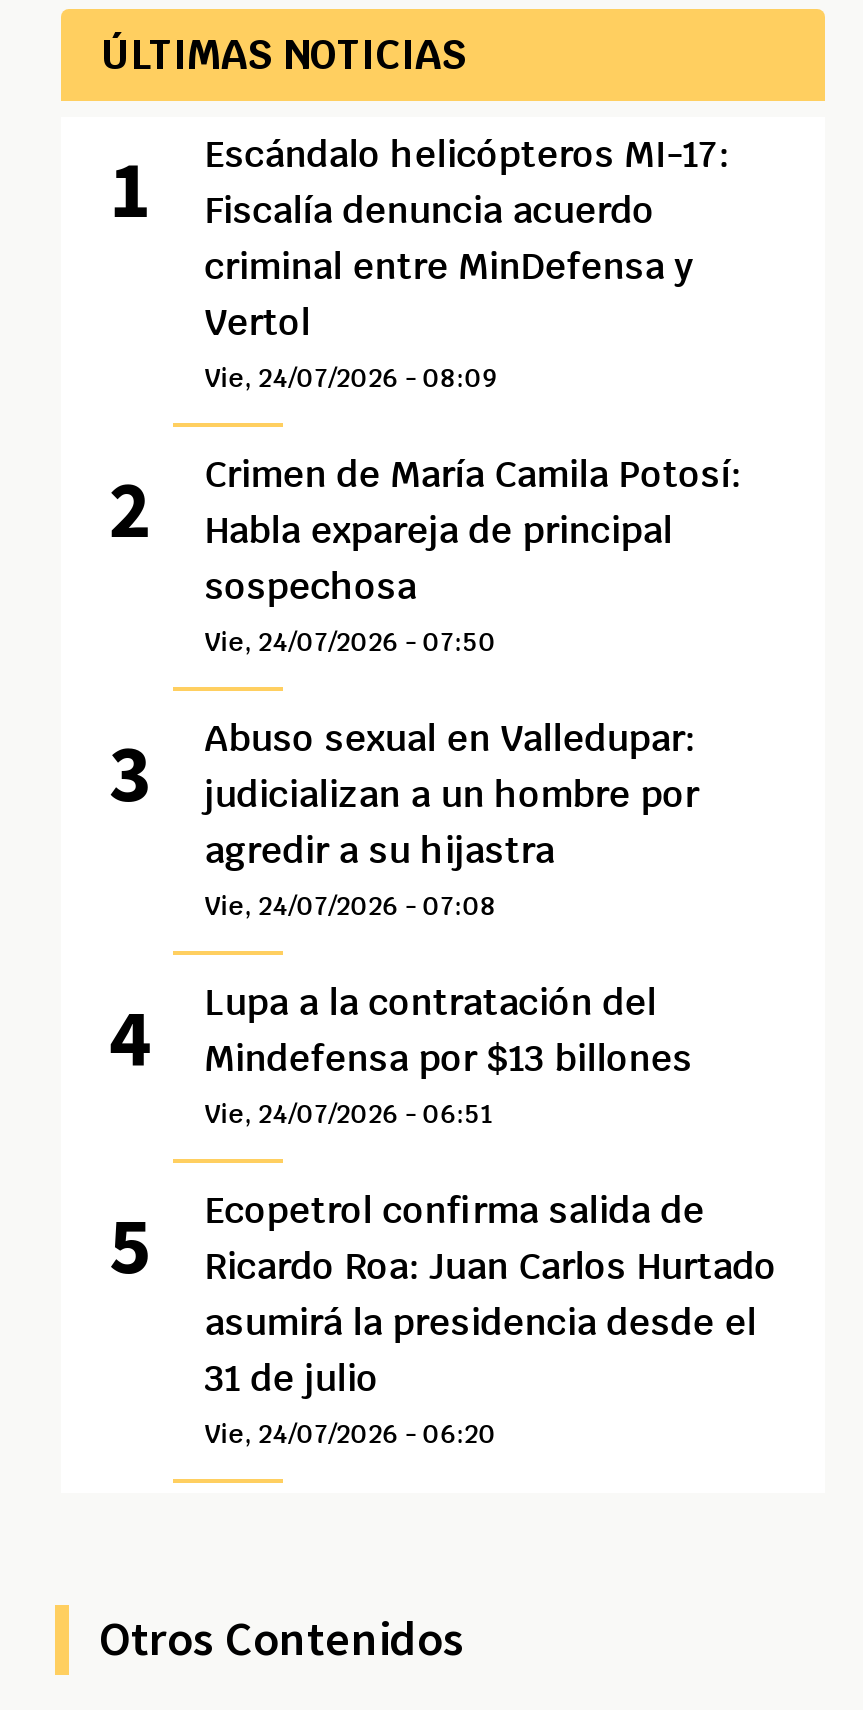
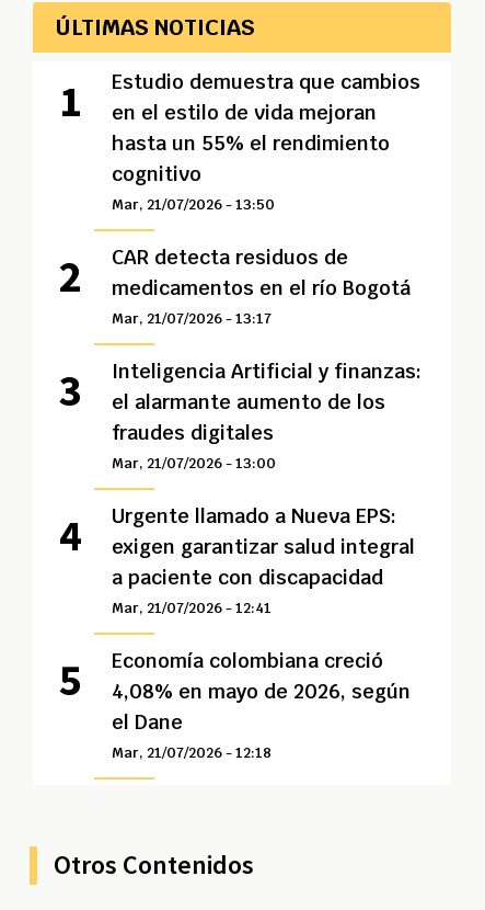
[205,131,729,395] Escándalo helicópteros MI-17: | Fiscalía denuncia acuerdo | criminal entre MinDefensa y | Vertol | Vie, 24/07/2026 - 08:09 -> [111,69,420,214] Estudio demuestra que cambios | en el estilo de vida mejoran | hasta un 55% el rendimiento | cognitivo | Mar, 21/07/2026 - 13:50
[205,451,741,659] Crimen de María Camila Potosí: | Habla expareja de principal | sospechosa | Vie, 24/07/2026 - 07:50 -> [111,244,410,328] CAR detecta residuos de | medicamentos en el río Bogotá | Mar, 21/07/2026 - 13:17
[205,715,699,923] Abuso sexual en Valledupar: | judicializan a un hombre por | agredir a su hijastra | Vie, 24/07/2026 - 07:08 -> [111,359,421,473] Inteligencia Artificial y finanzas: | el alarmante aumento de los | fraudes digitales | Mar, 21/07/2026 - 13:00
[205,979,693,1131] Lupa a la contratación del | Mindefensa por $13 billones | Vie, 24/07/2026 - 06:51 -> [111,503,415,617] Urgente llamado a Nueva EPS: | exigen garantizar salud integral | a paciente con discapacidad | Mar, 21/07/2026 - 12:41
[205,1187,777,1451] Ecopetrol confirma salida de | Ricardo Roa: Juan Carlos Hurtado | asumirá la presidencia desde el | 31 de julio | Vie, 24/07/2026 - 06:20 -> [111,648,410,762] Economía colombiana creció | 4,08% en mayo de 2026, según | el Dane | Mar, 21/07/2026 - 12:18

